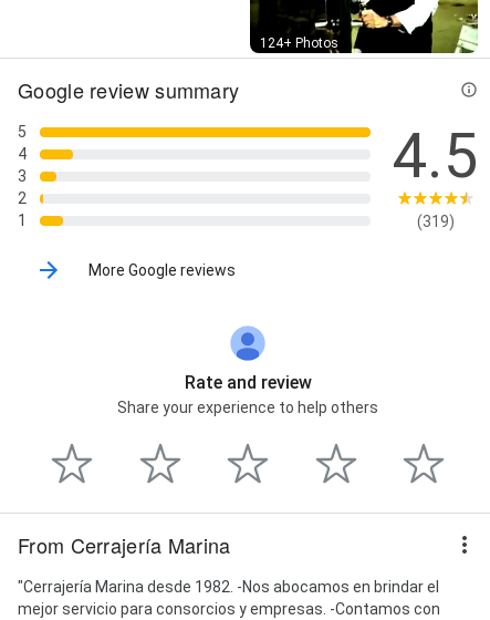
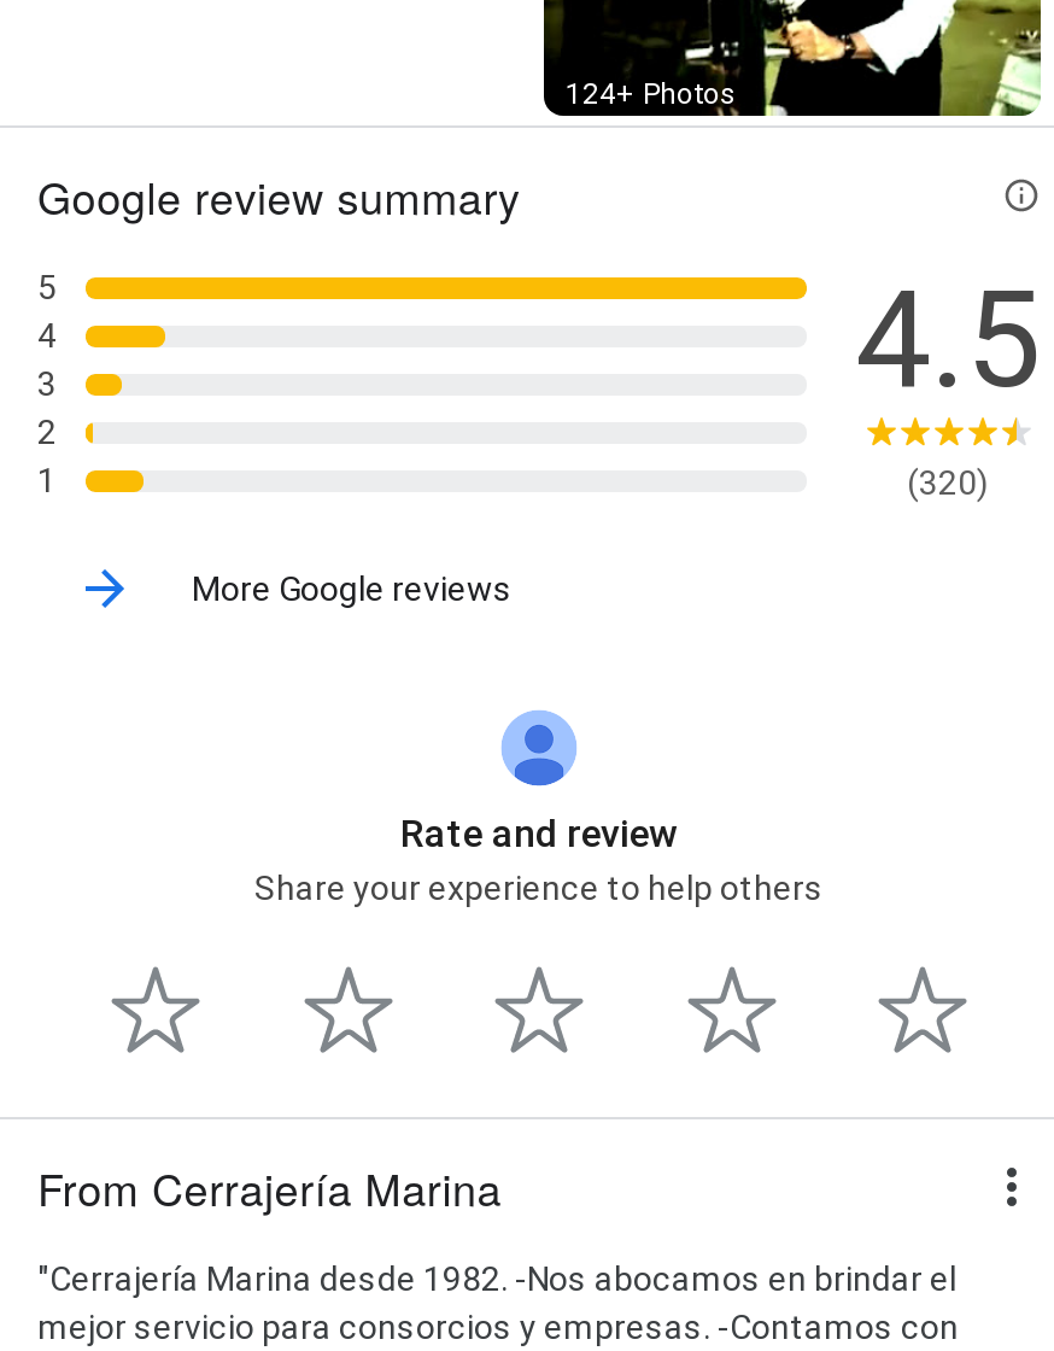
[416,212,454,230] (319) -> [907,462,989,501] (320)

